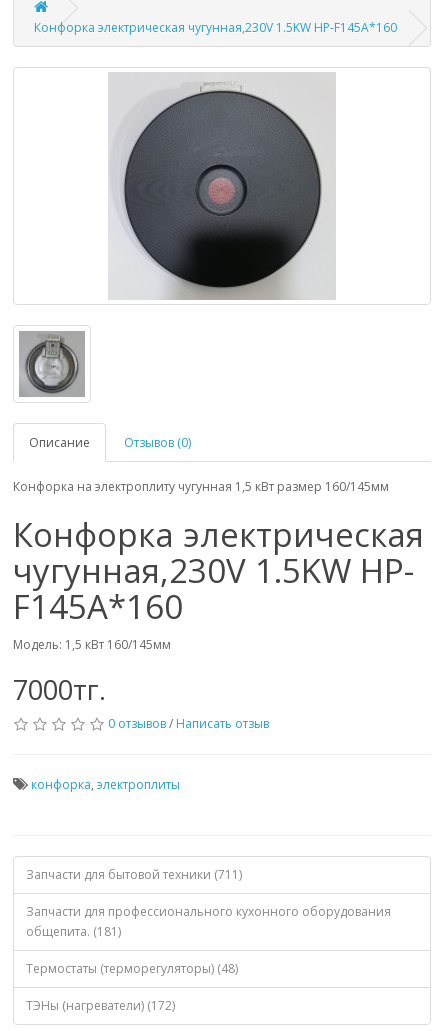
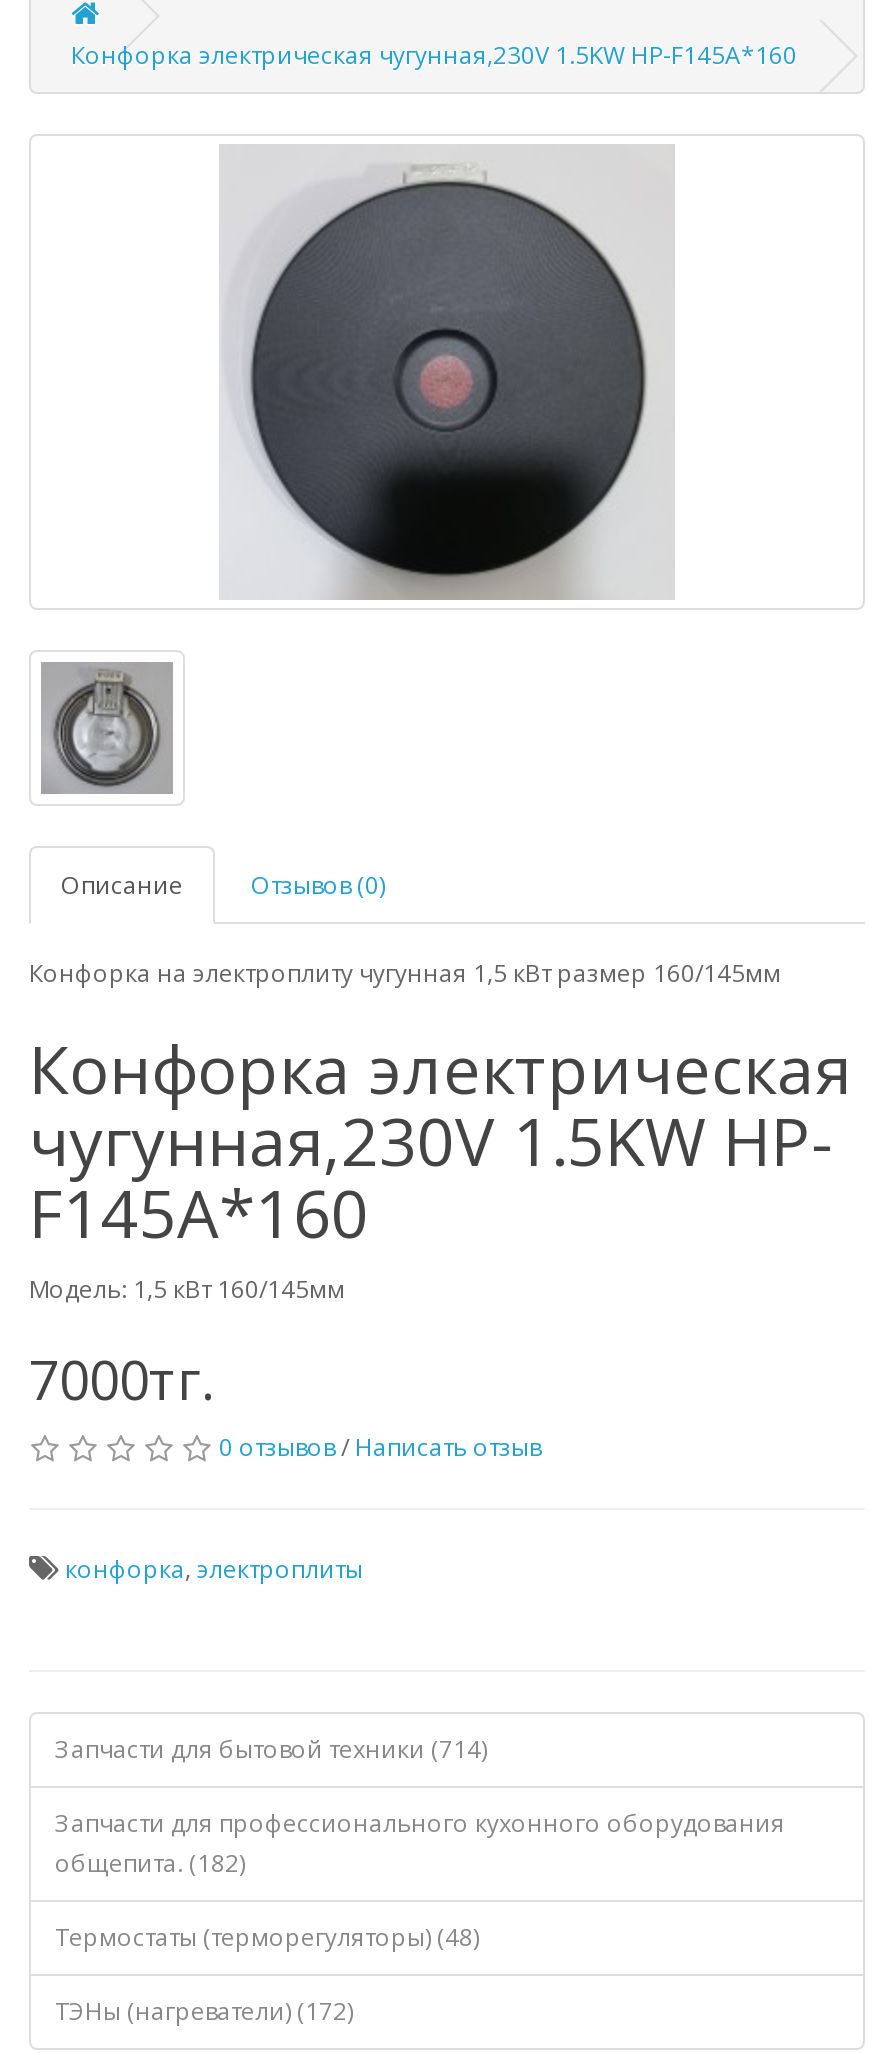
[26,866,242,883] Запчасти для бытовой техники (711) -> [55,1732,487,1766] Запчасти для бытовой техники (714)
[26,923,121,940] общепита. (181) -> [55,1846,245,1880] общепита. (182)

